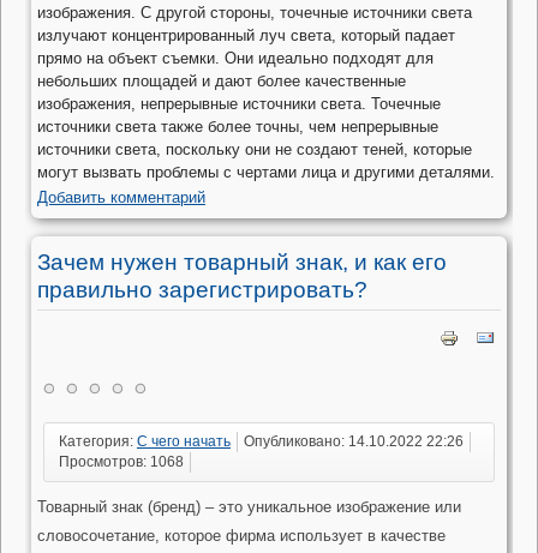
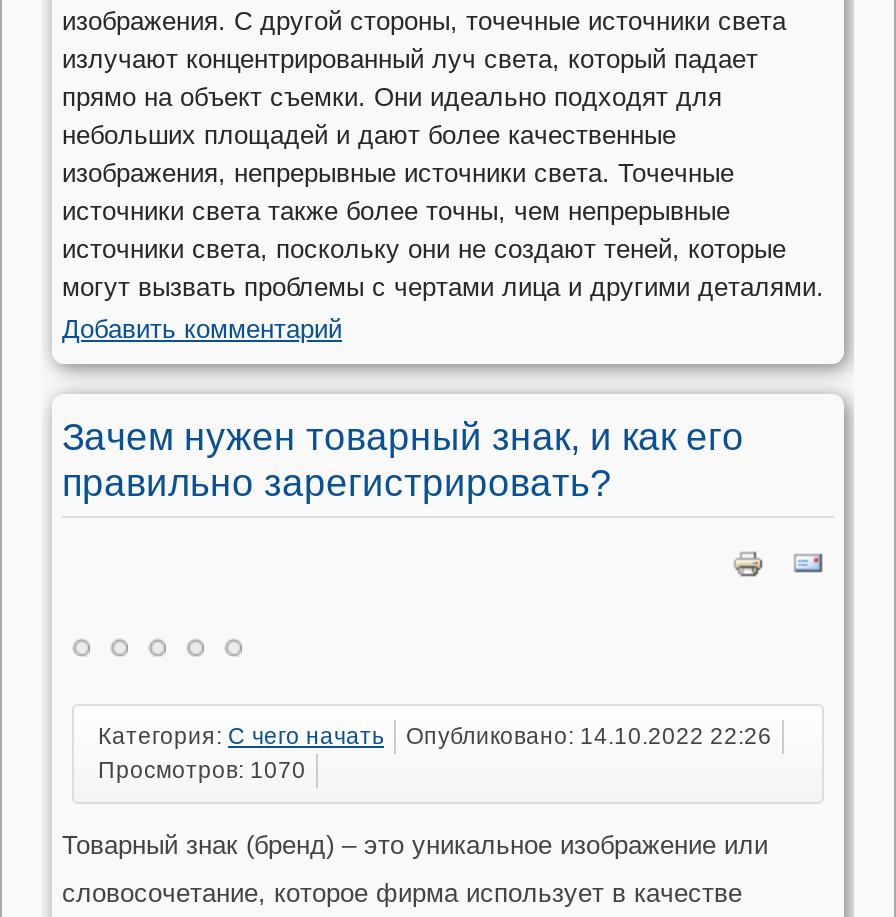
[59,454,184,469] Просмотров: 1068 -> [98,757,306,781] Просмотров: 1070

